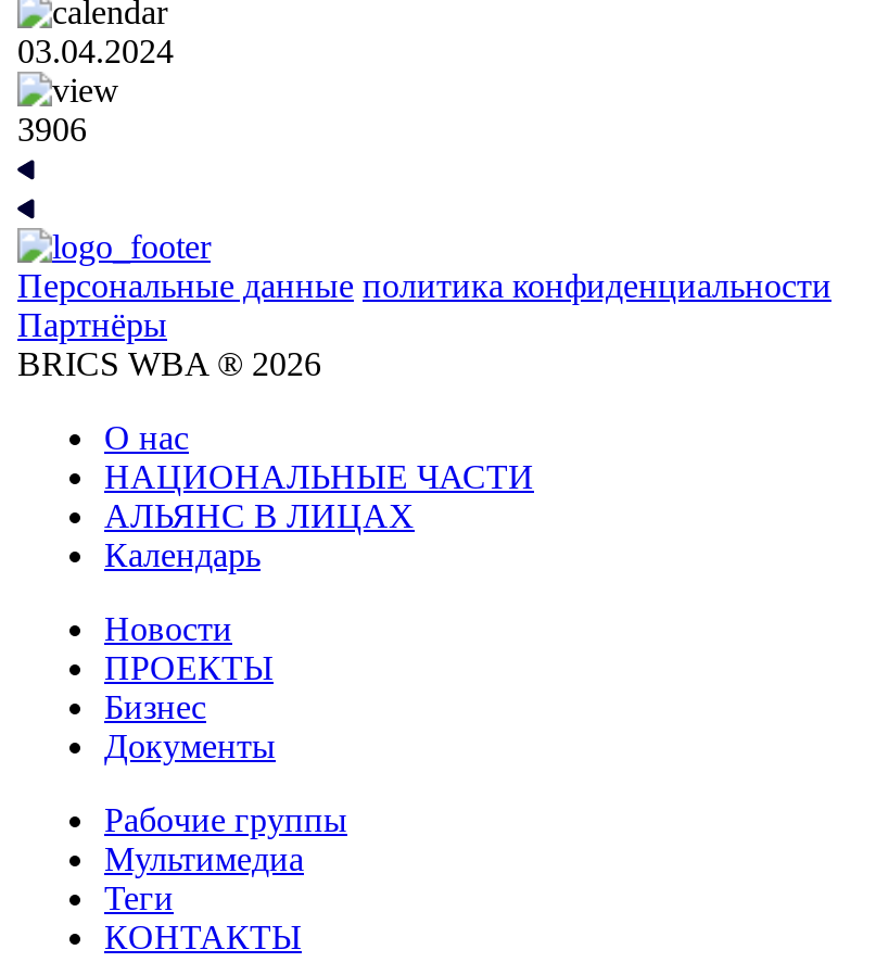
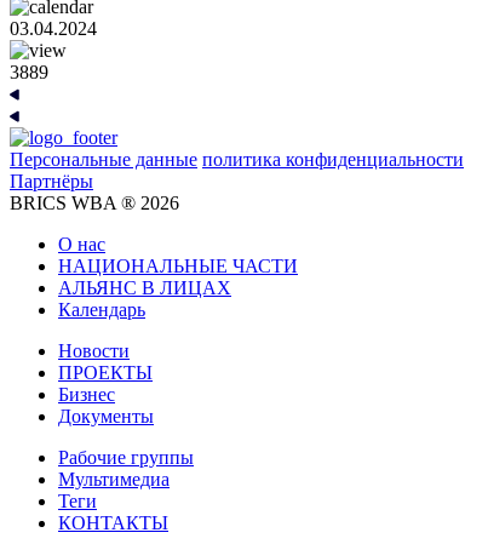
[17,111,87,148] 3906 -> [10,62,48,83] 3889

